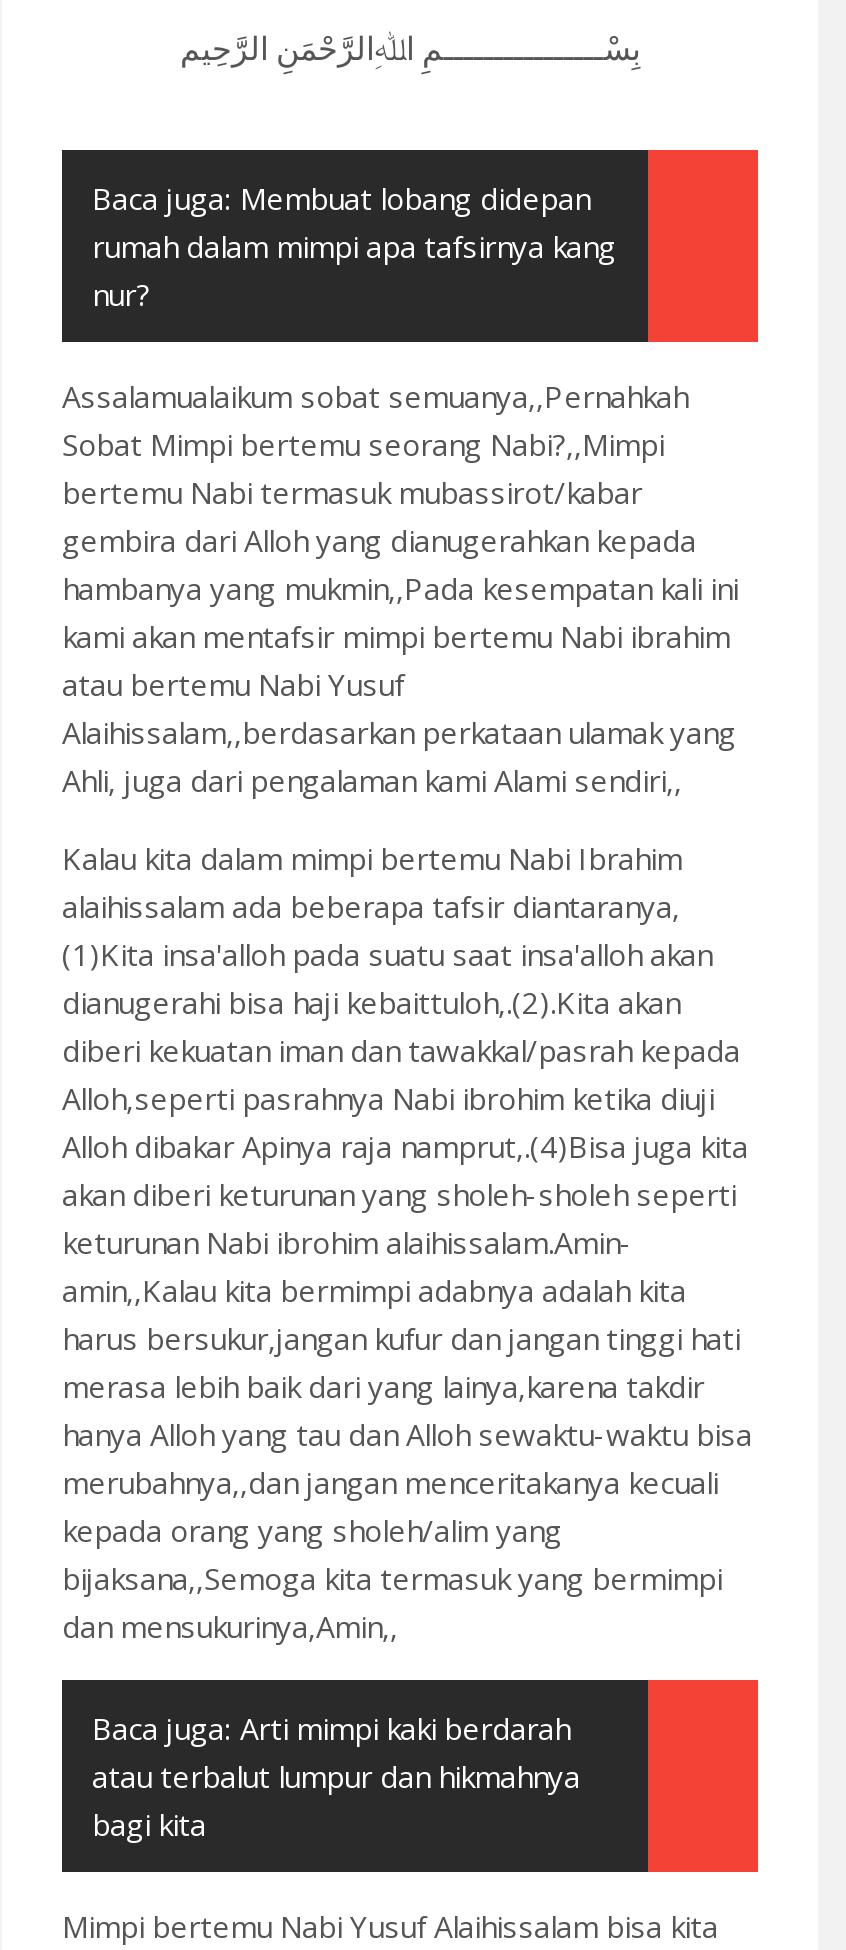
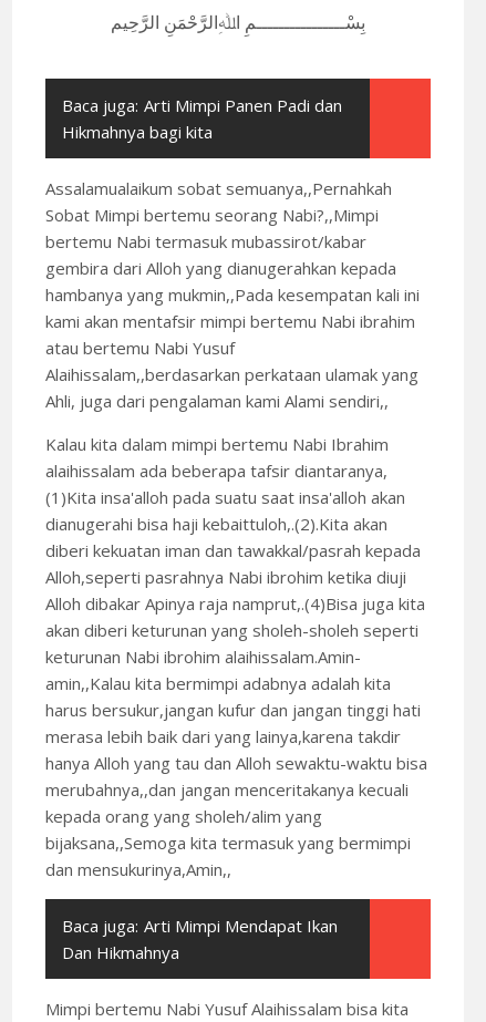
[92,178,616,314] Baca juga: Membuat lobang didepan | rumah dalam mimpi apa tafsirnya kang | nur? -> [62,94,342,143] Baca juga: Arti Mimpi Panen Padi dan | Hikmahnya bagi kita
[92,1708,580,1844] Baca juga: Arti mimpi kaki berdarah | atau terbalut lumpur dan hikmahnya | bagi kita -> [62,915,338,963] Baca juga: Arti Mimpi Mendapat Ikan | Dan Hikmahnya

